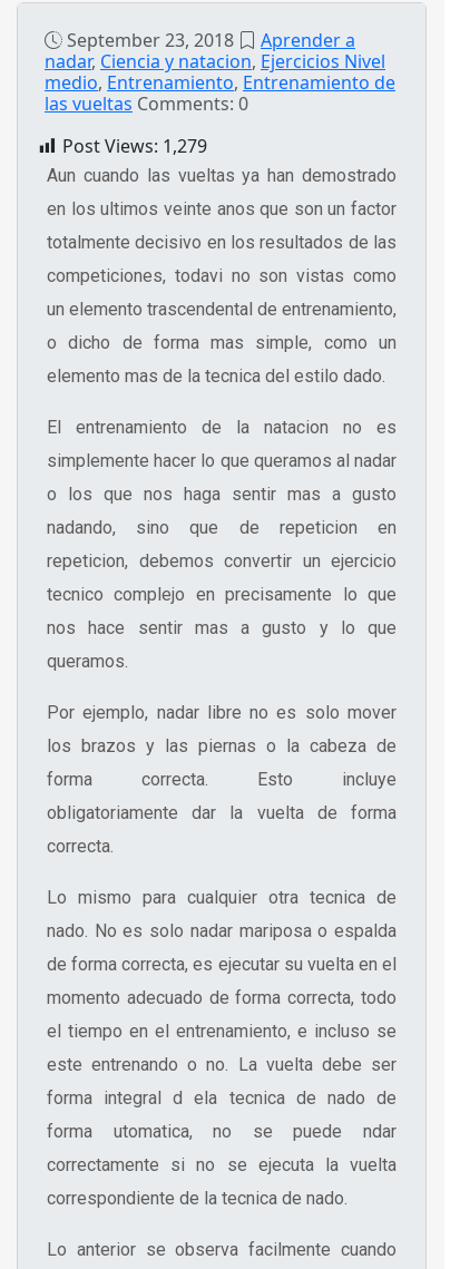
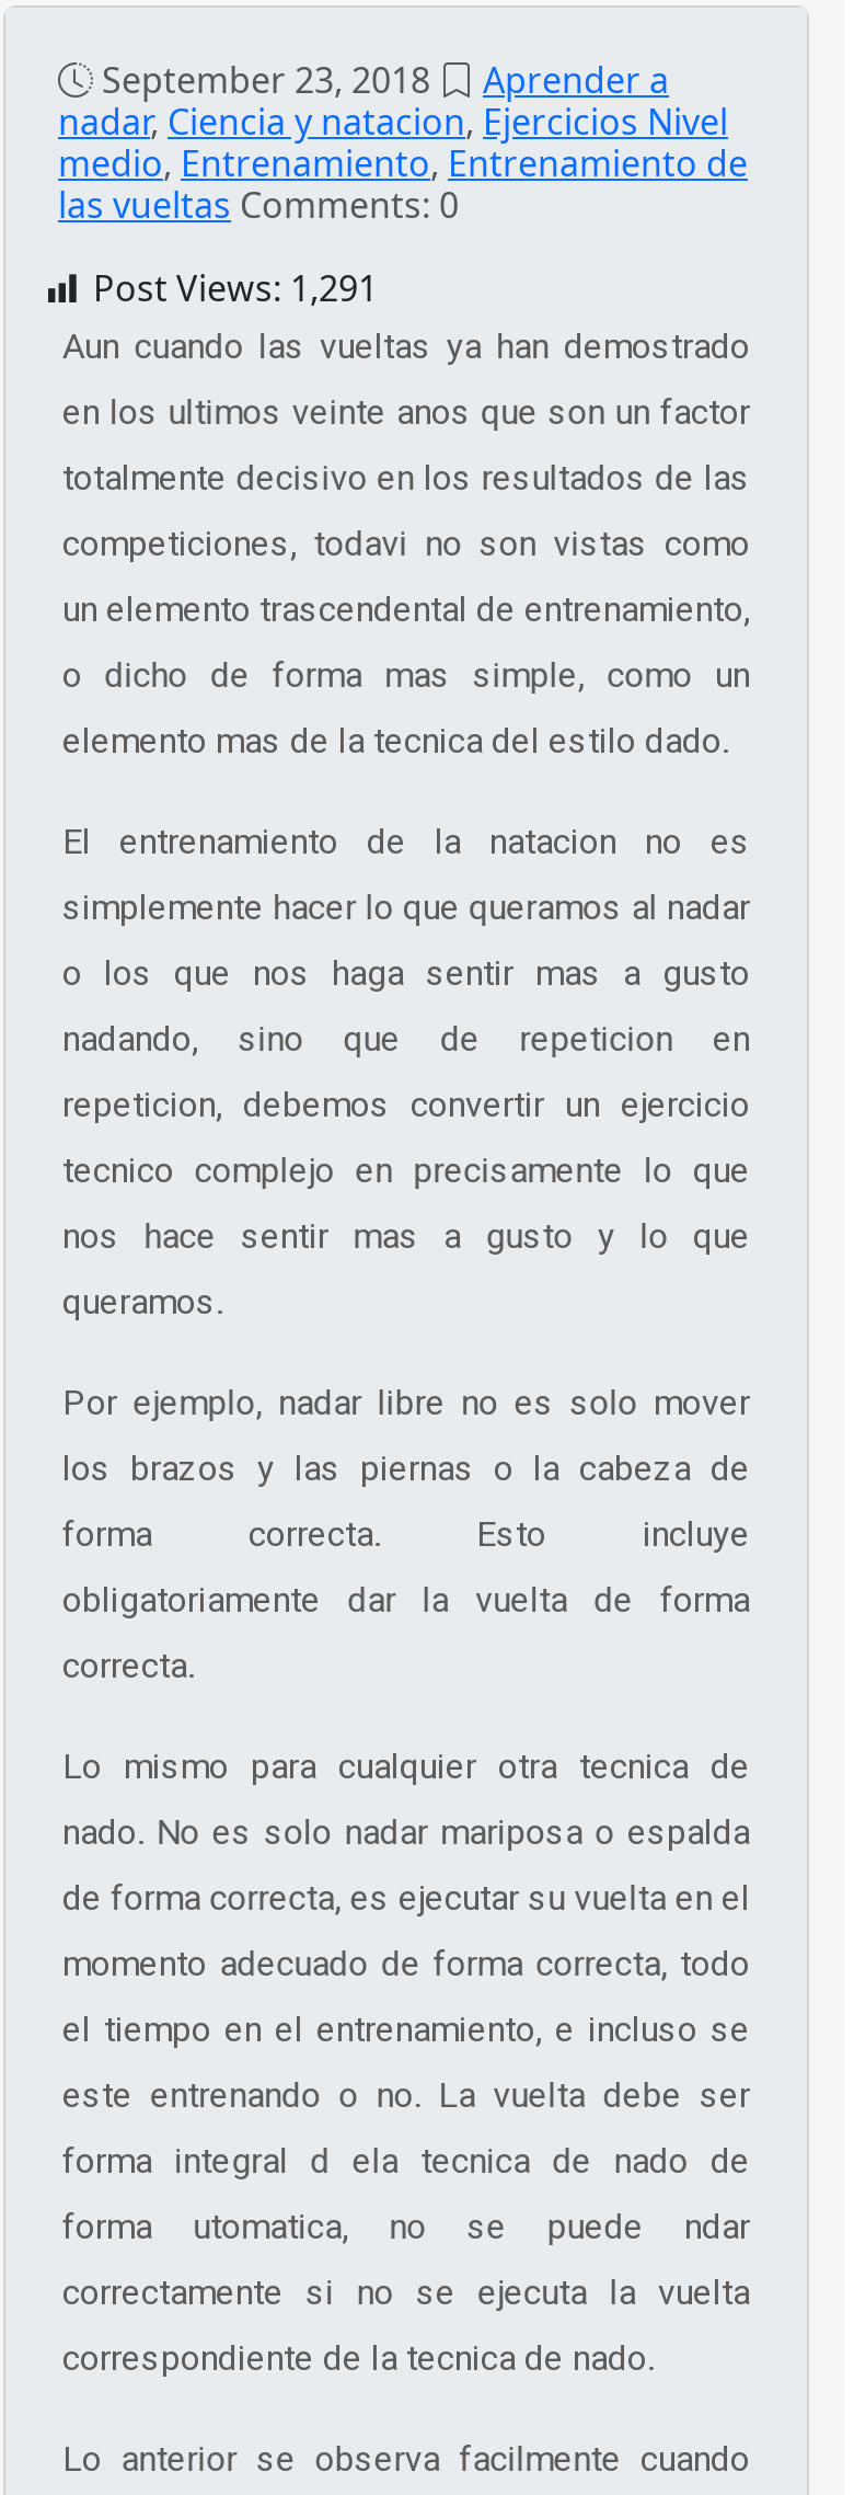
[62,134,207,158] Post Views: 1,279 -> [93,265,378,313] Post Views: 1,291

